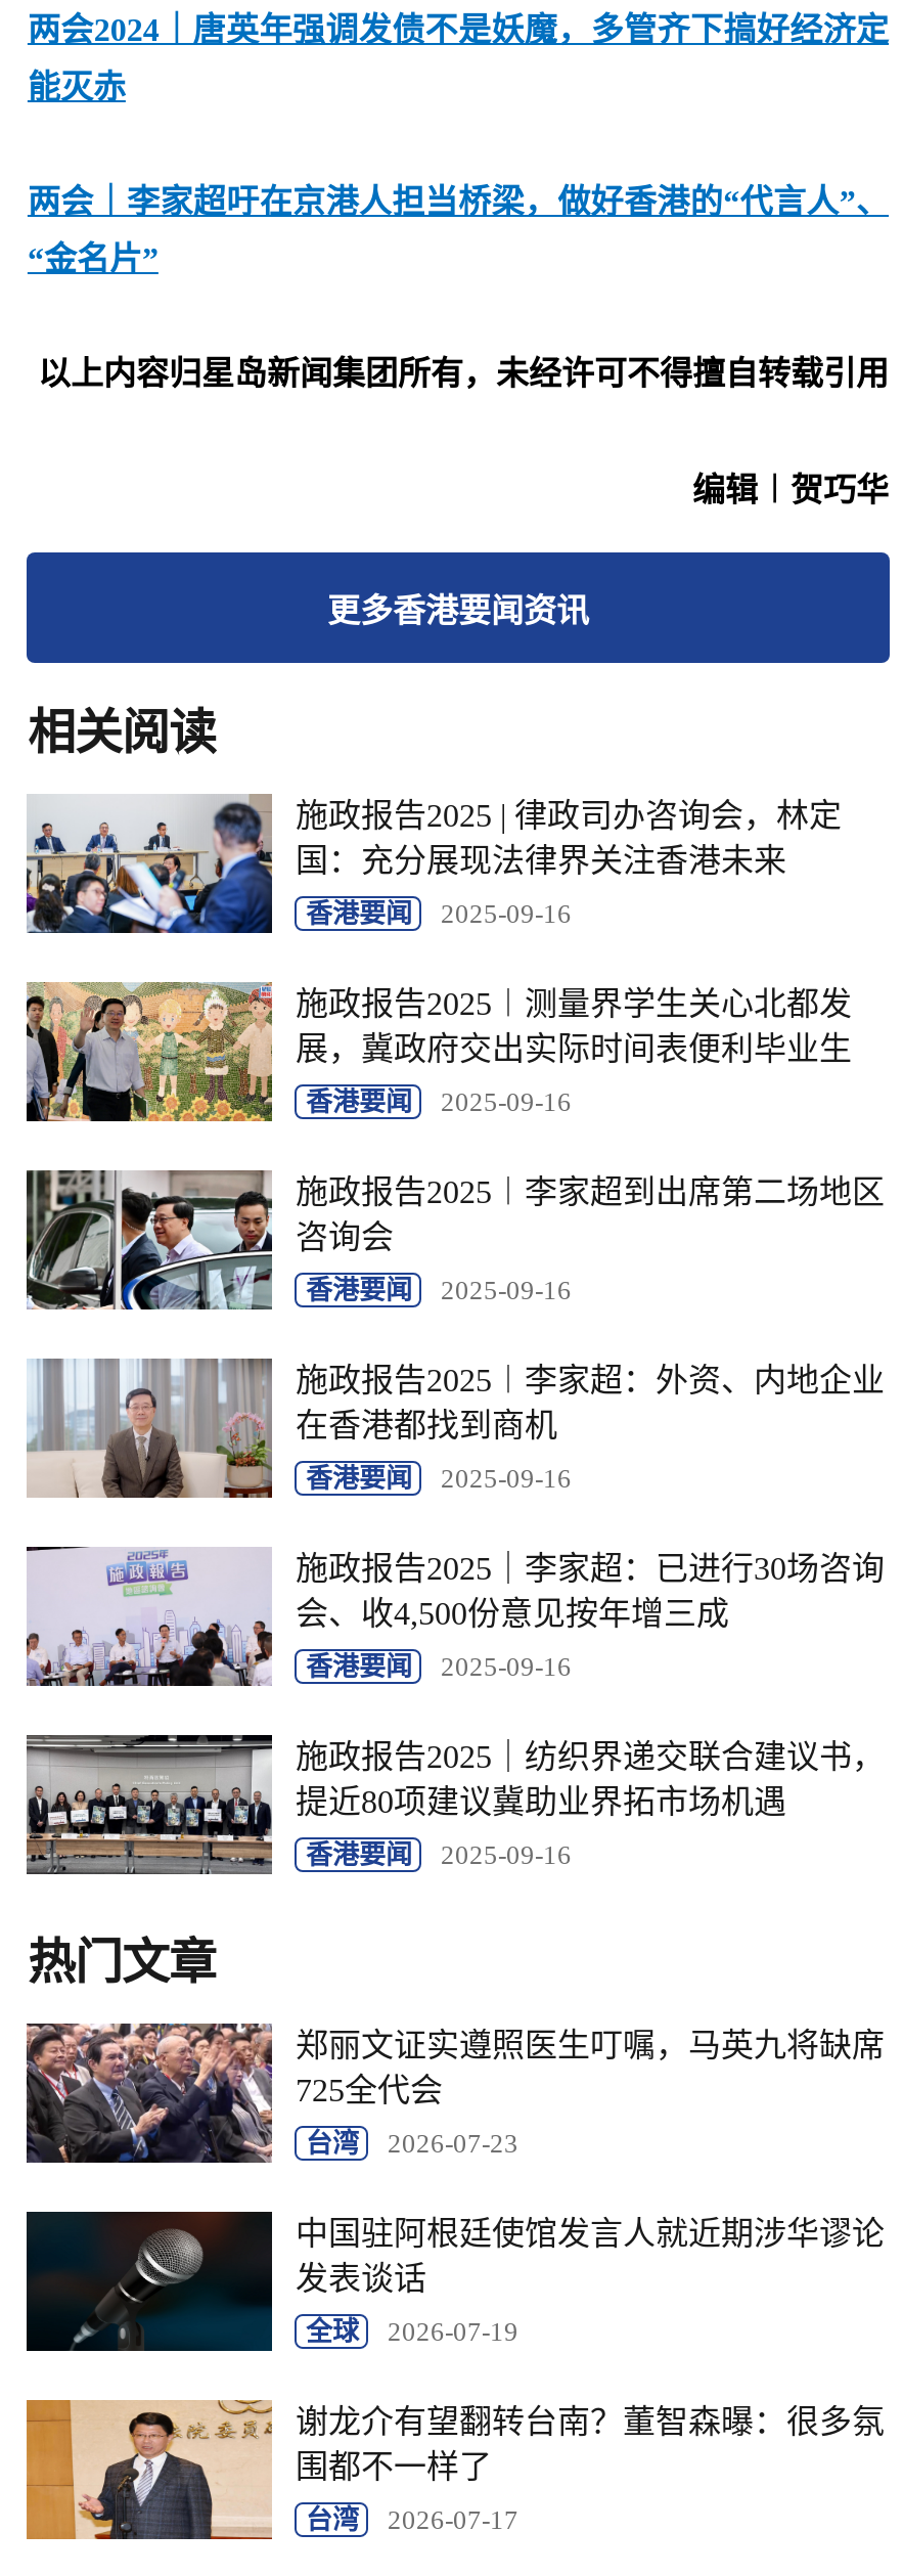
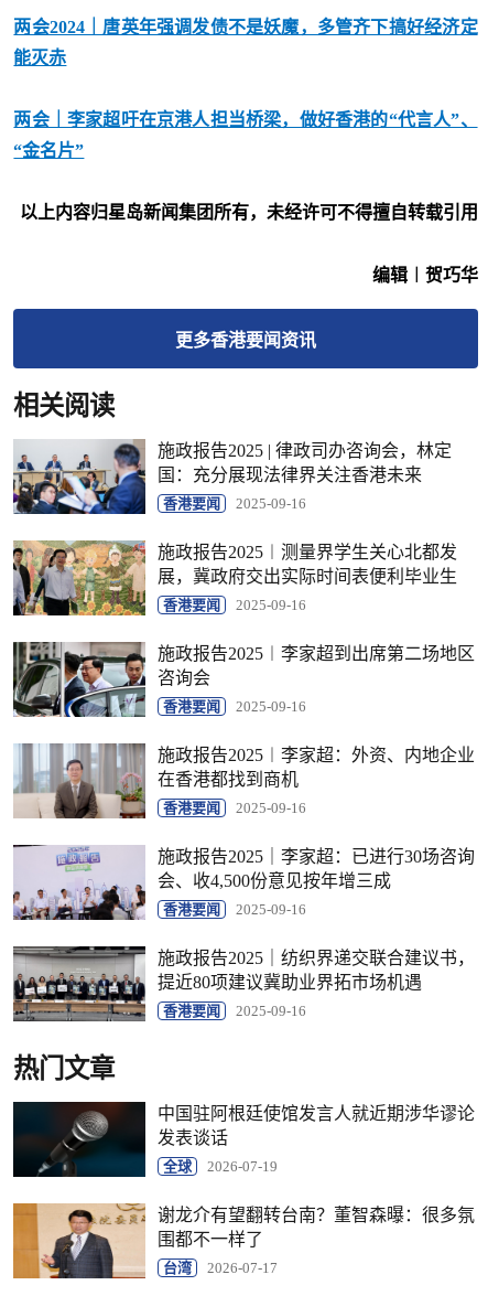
[25,2022,884,2165] [image] | 郑丽文证实遵照医生叮嘱，马英九将缺席 | 725全代会 | 台湾 | 2026-07-23 -> none

